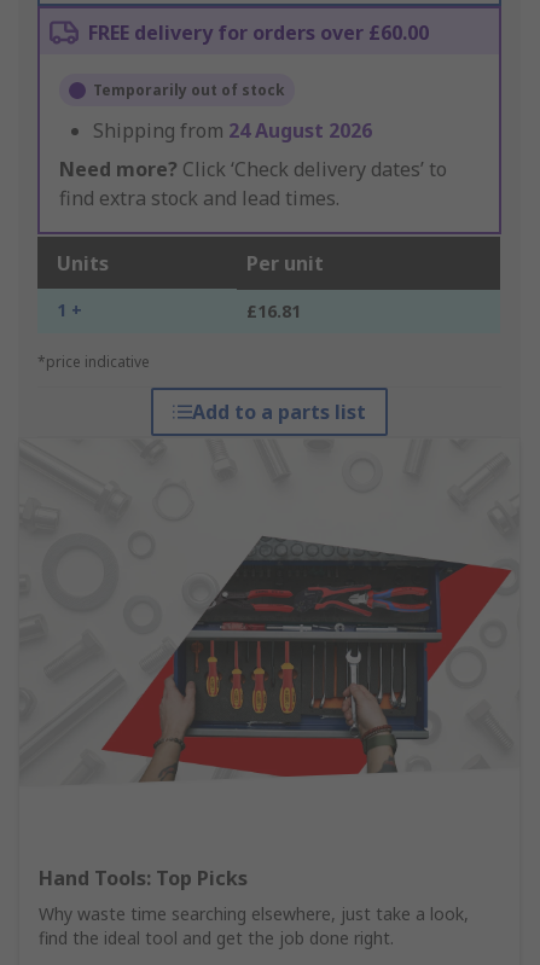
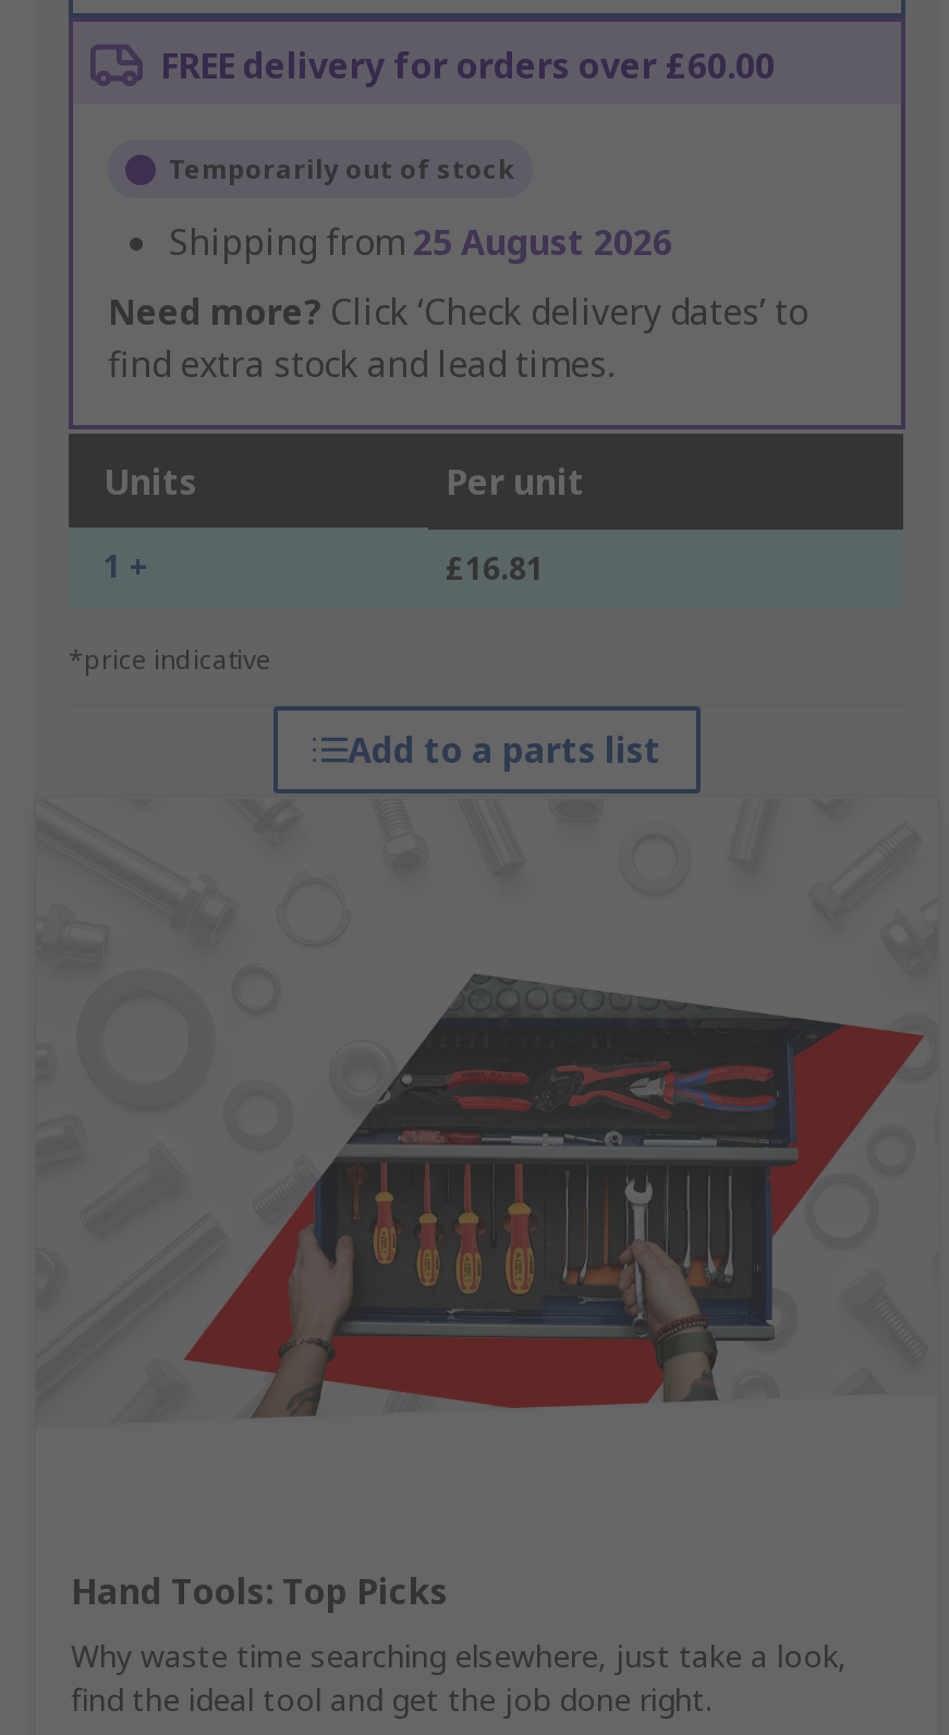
[93,118,372,144] Shipping from 24 August 2026 -> [169,219,672,267] Shipping from 25 August 2026

